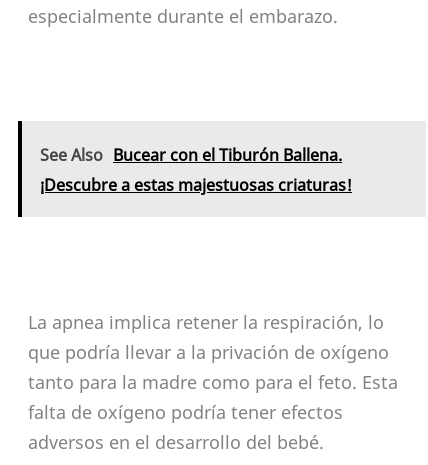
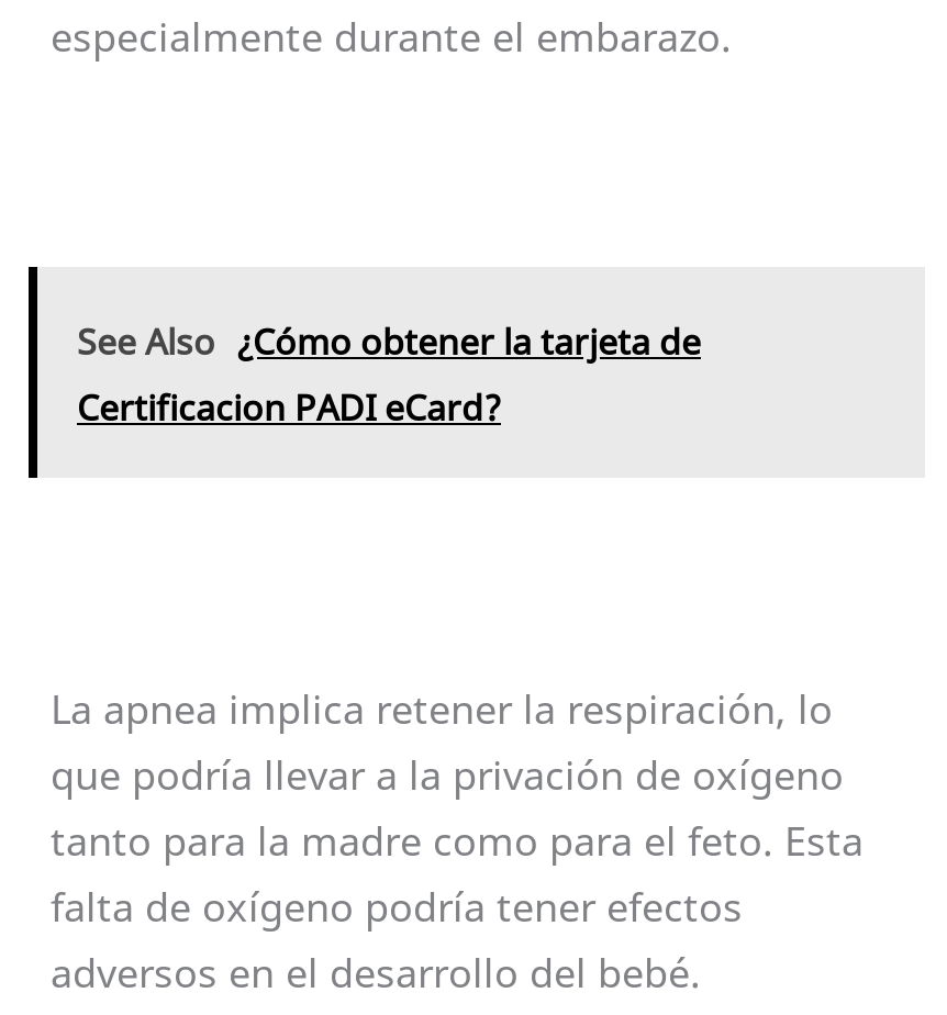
[40,144,352,196] See Also Bucear con el Tiburón Ballena. | ¡Descubre a estas majestuosas criaturas! -> [77,316,701,430] See Also ¿Cómo obtener la tarjeta de | Certificacion PADI eCard?

